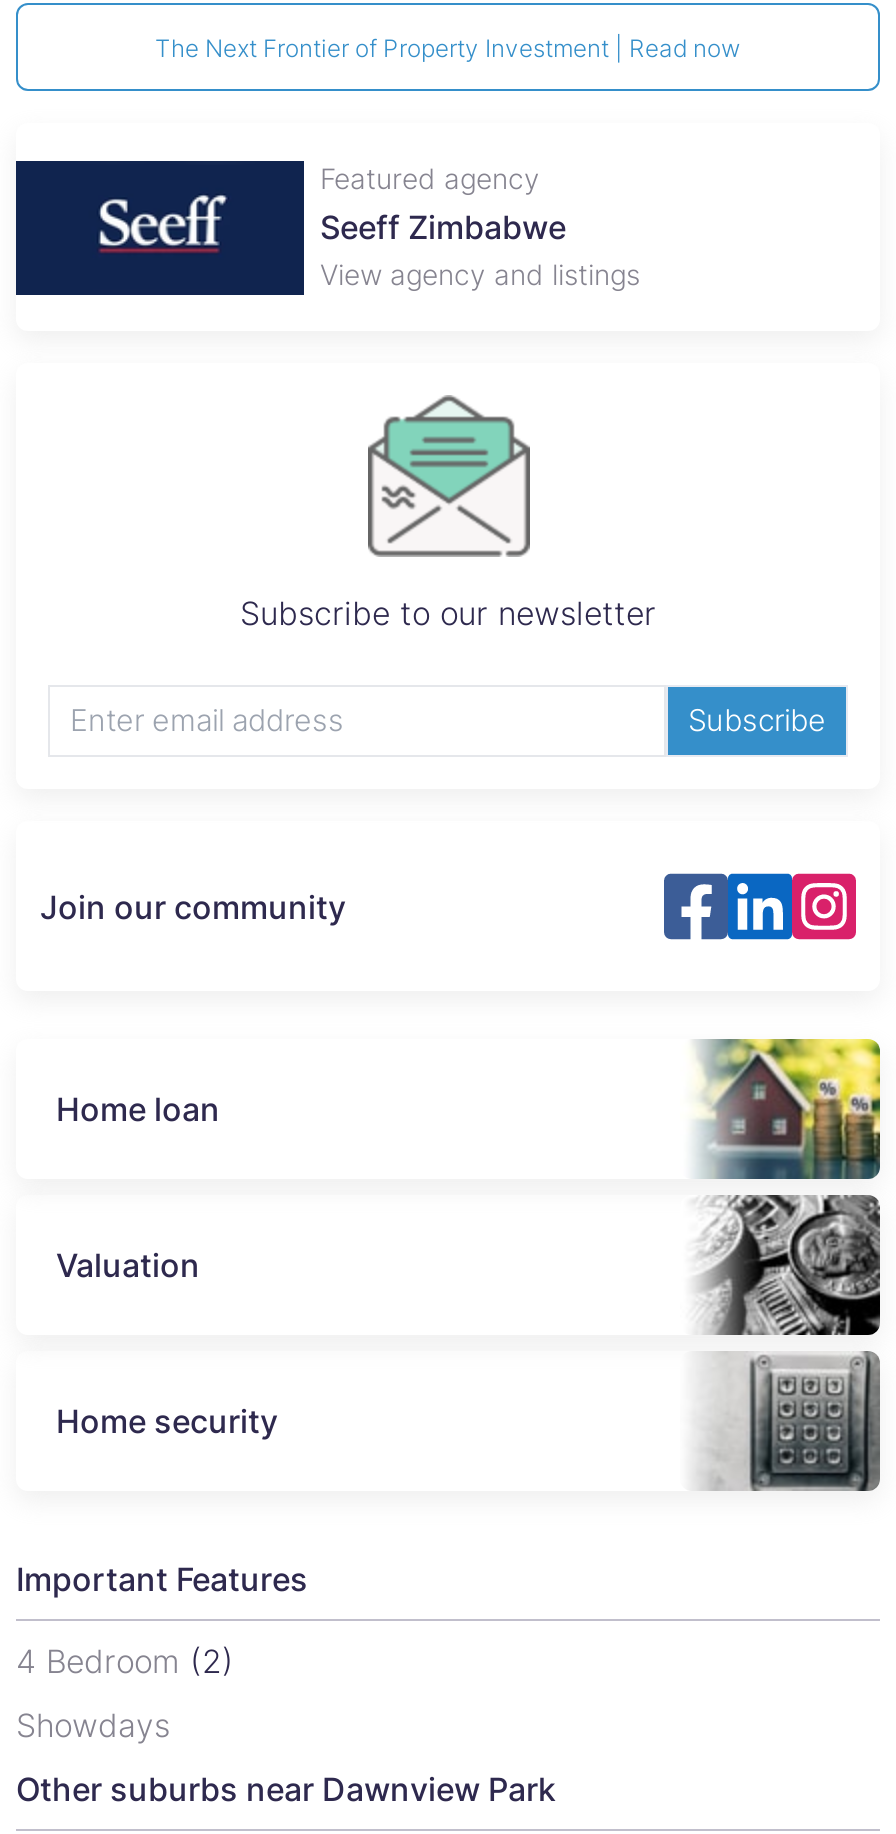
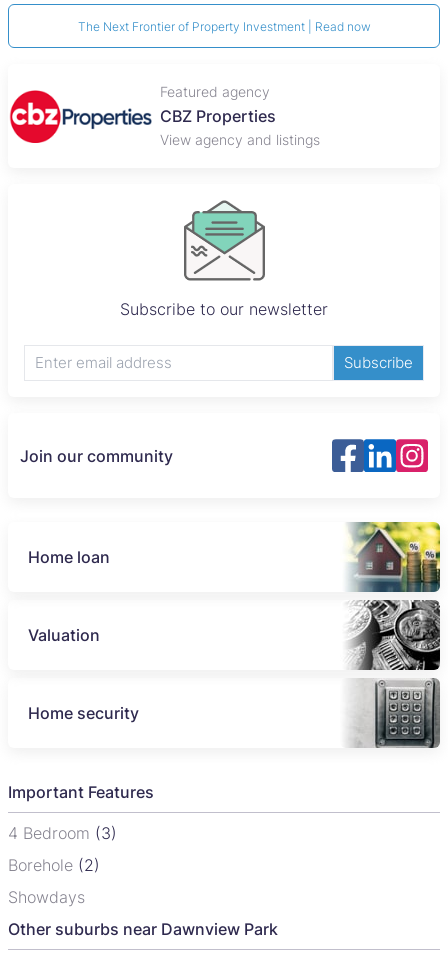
[14,159,566,297] [image] | Seeff Zimbabwe -> [8,83,276,150] [image] | CBZ Properties
[16,1641,234,1681] 4 Bedroom (2) -> [8,823,117,875] 4 Bedroom (3) | Borehole (2)

